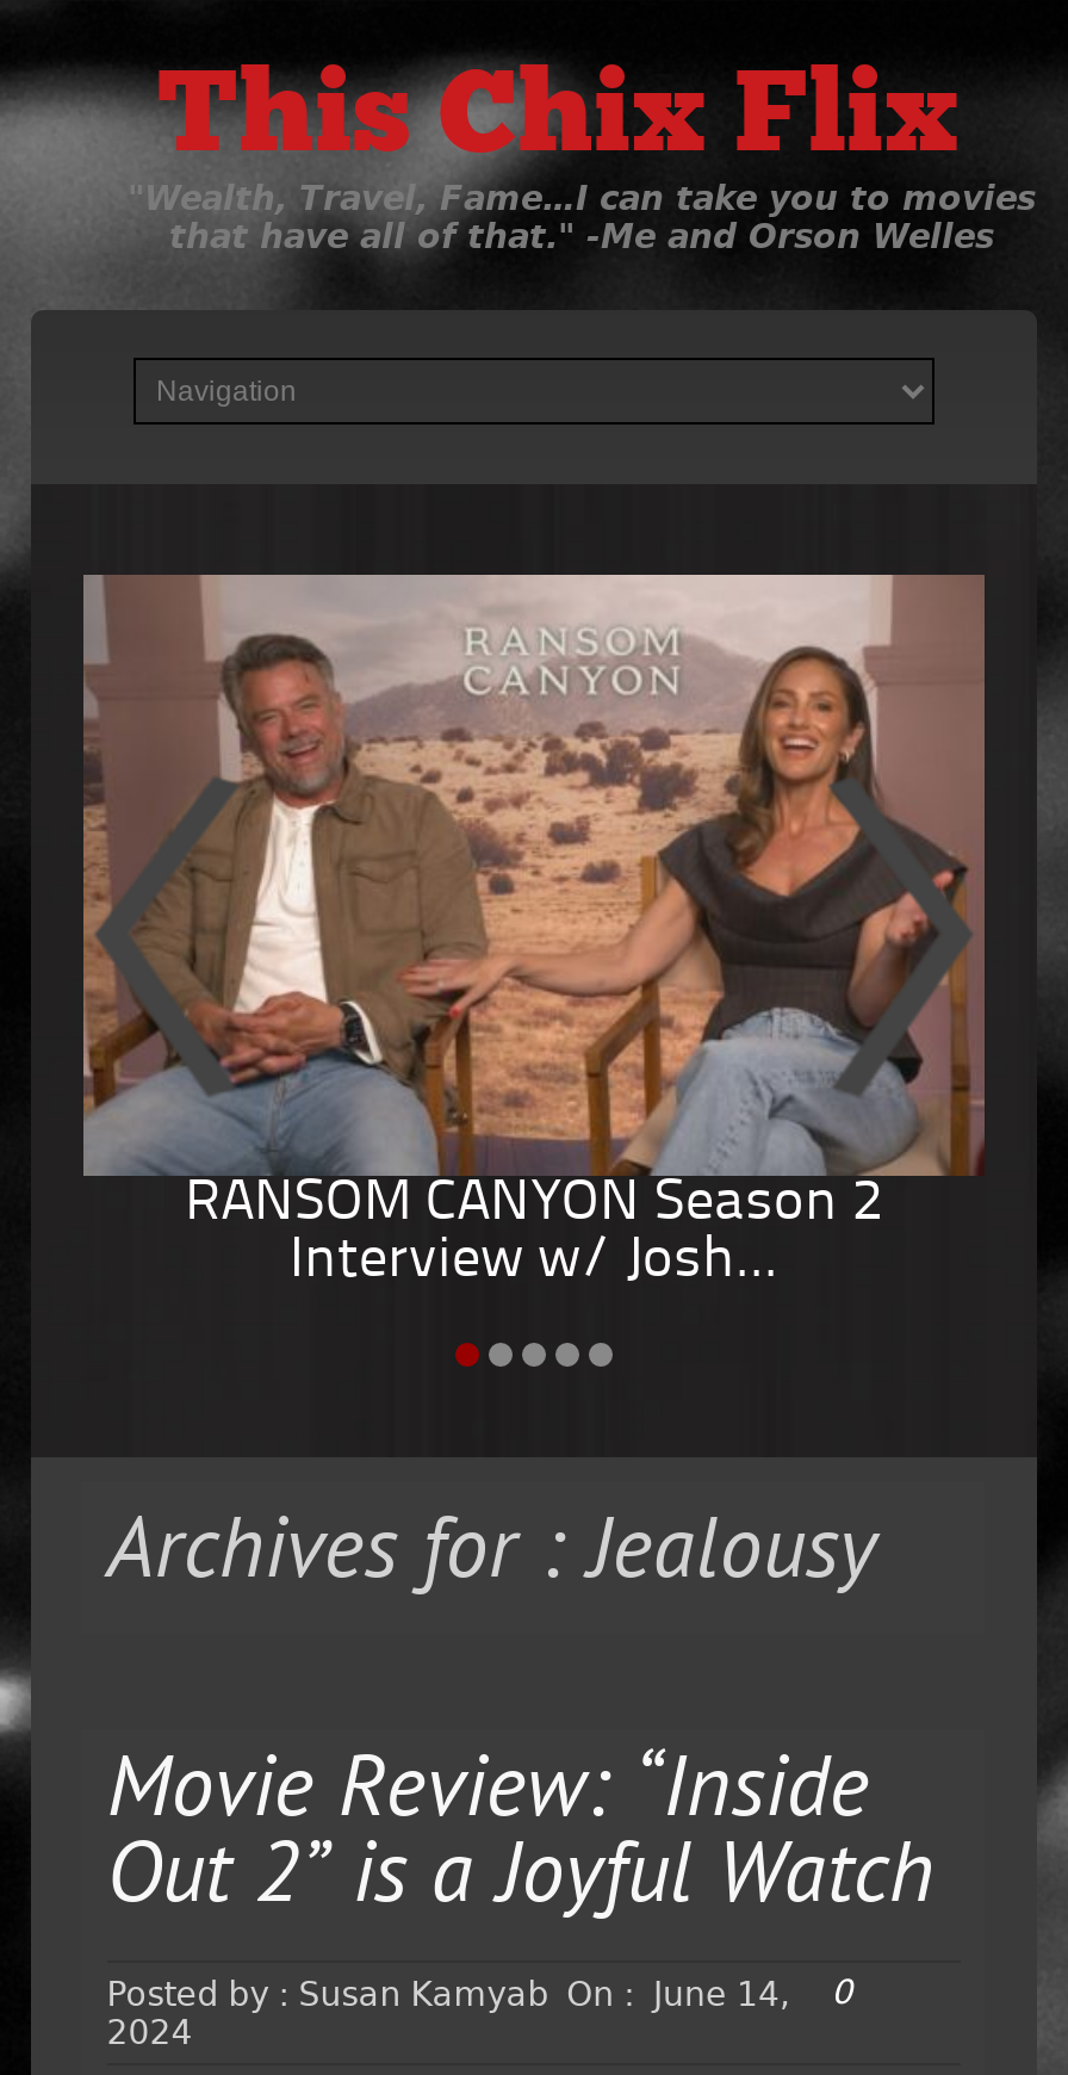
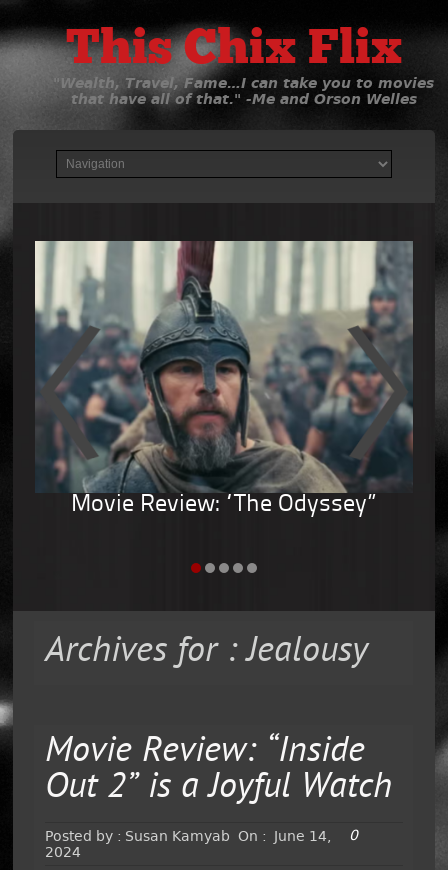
[81,572,987,1291] [image] | RANSOM CANYON Season 2 | Interview w/ Josh... -> [34,241,413,517] [image] | Movie Review: “The Odyssey”

